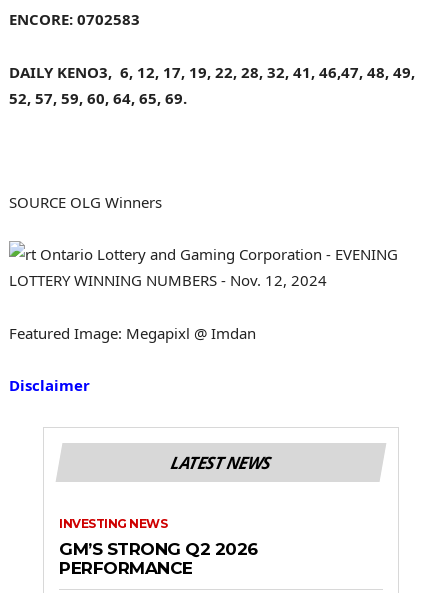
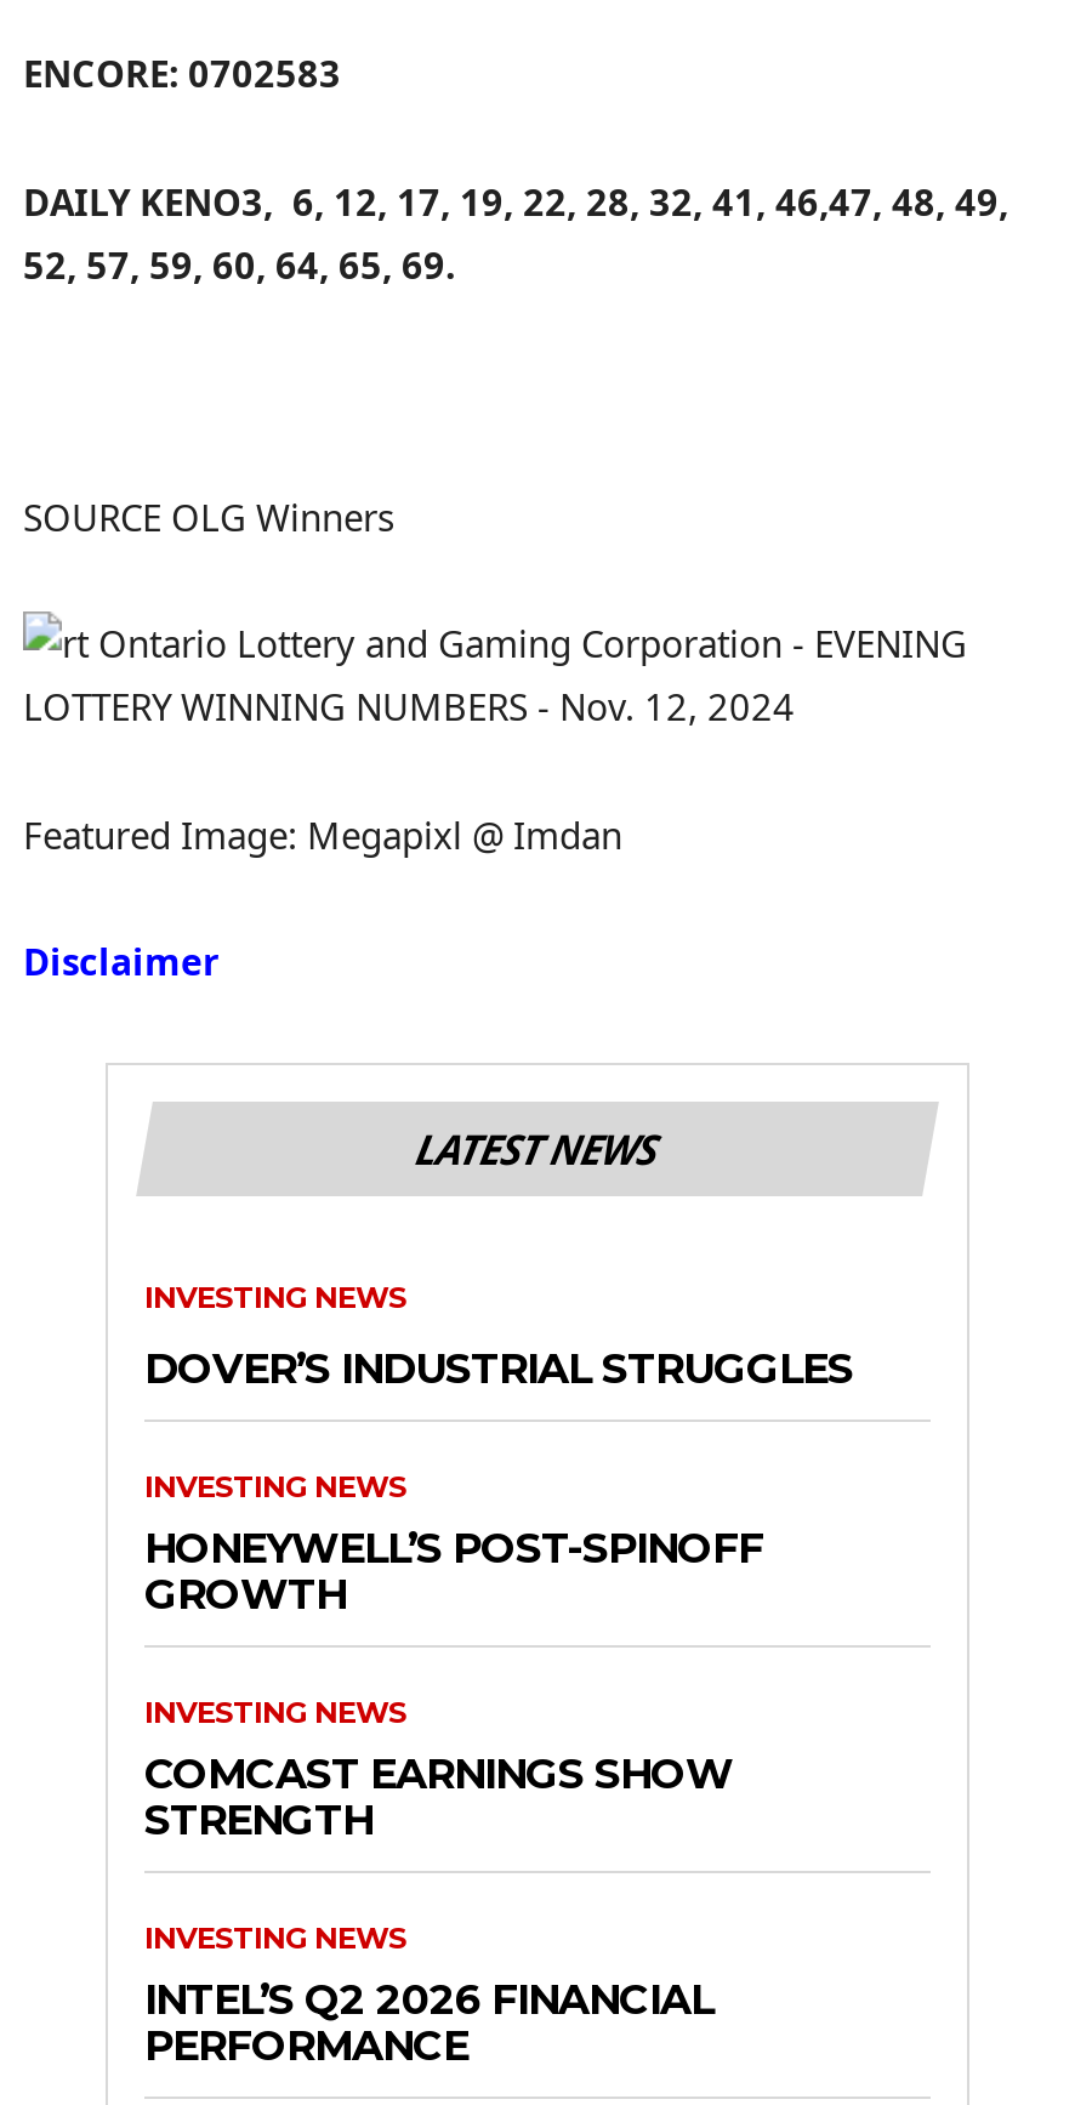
[59,539,257,559] GM’S STRONG Q2 2026 -> [144,1345,853,2024] DOVER’S INDUSTRIAL STRUGGLES | INVESTING NEWS | HONEYWELL’S POST-SPINOFF | GROWTH | INVESTING NEWS | COMCAST EARNINGS SHOW | STRENGTH | INVESTING NEWS | INTEL’S Q2 2026 FINANCIAL

